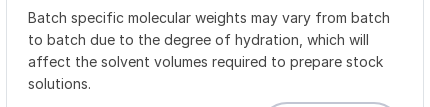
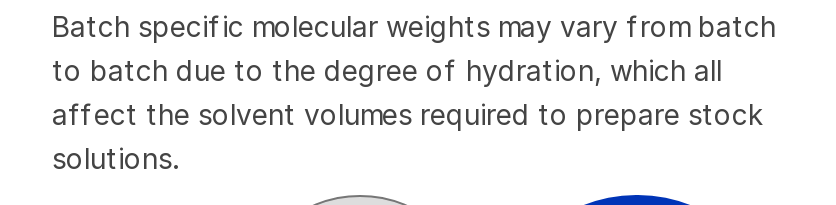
[28,31,369,48] to batch due to the degree of hydration, which will -> [52,53,722,87] to batch due to the degree of hydration, which all

